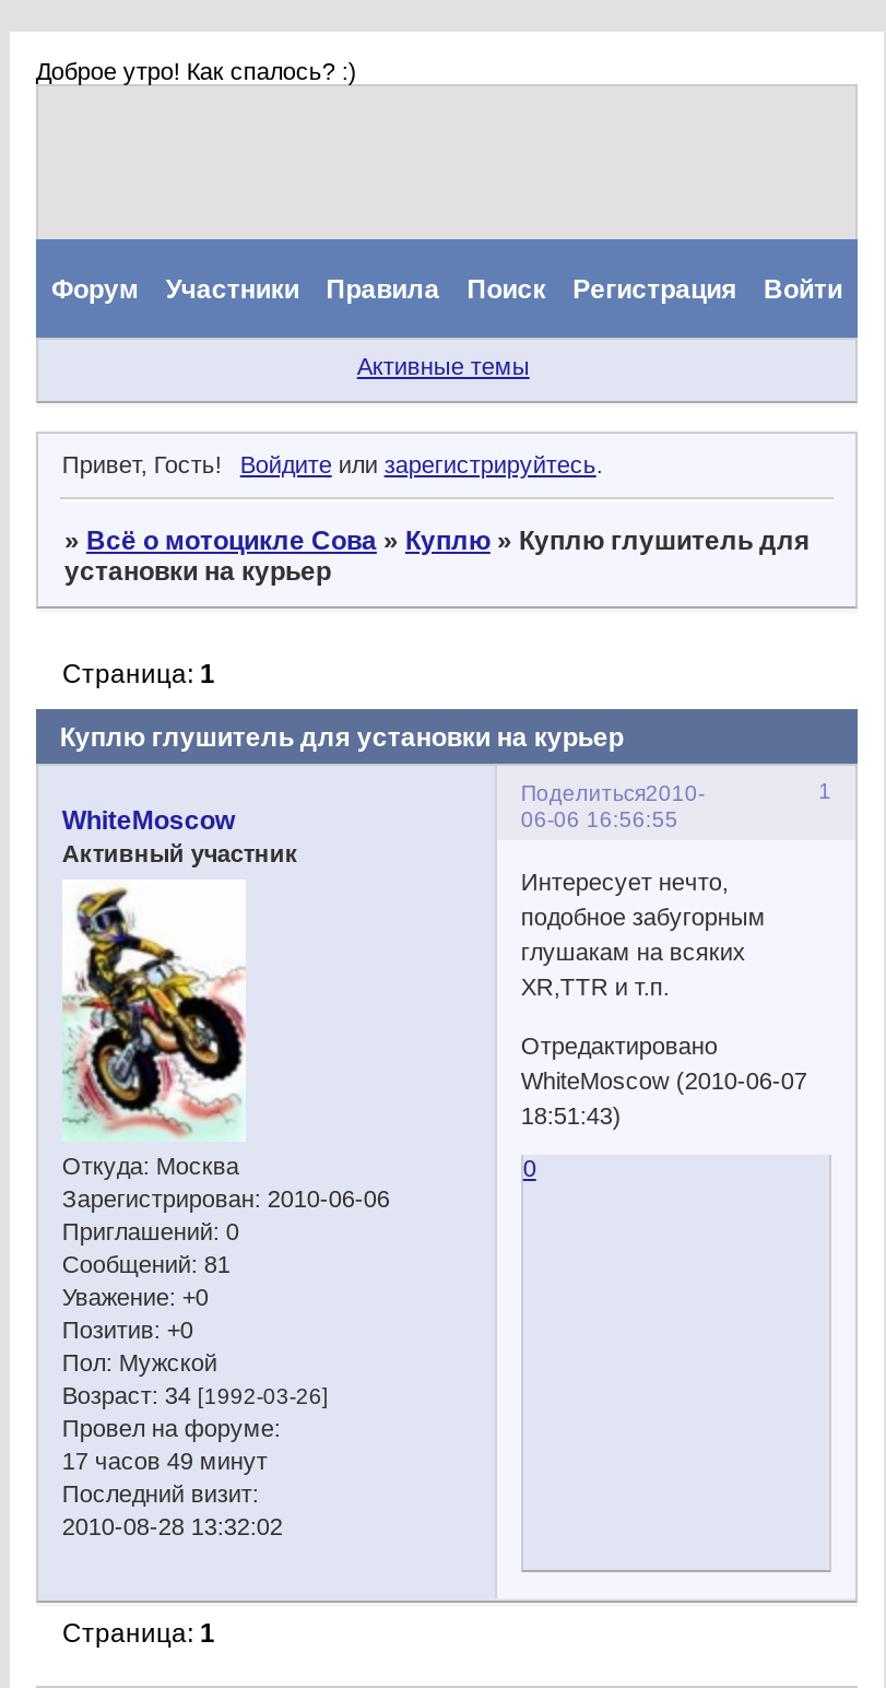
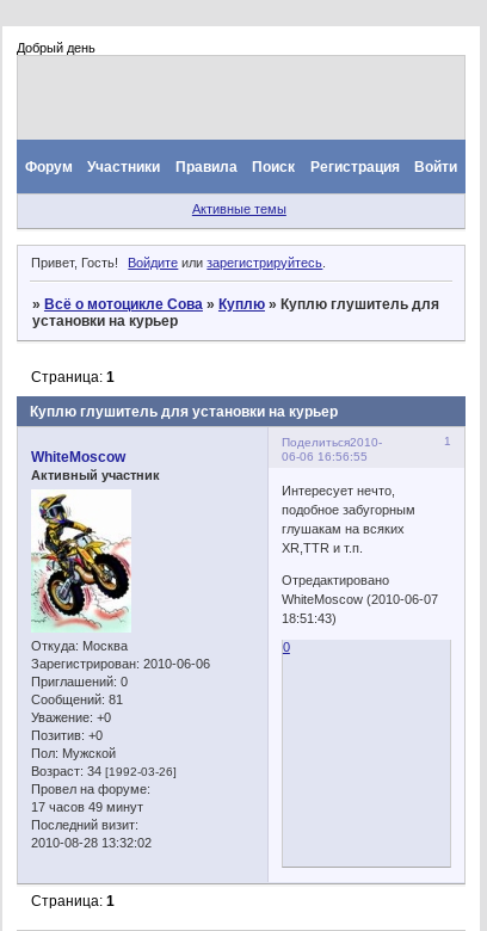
[36,58,357,84] Доброе утро! Как спалось? :) -> [16,41,95,55] Добрый день

